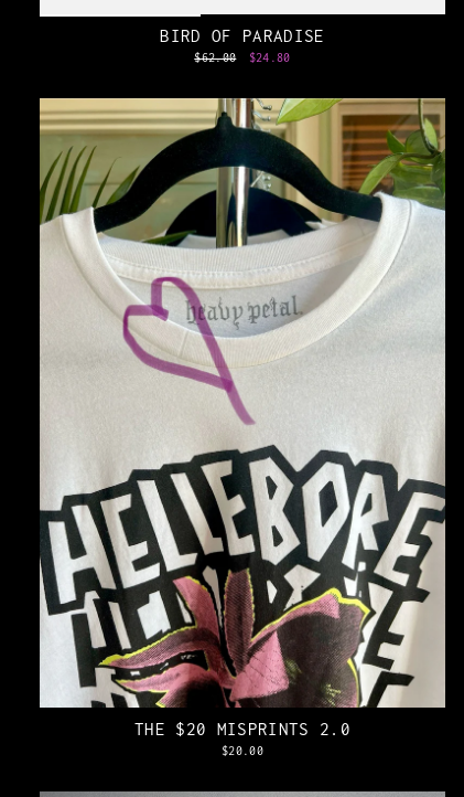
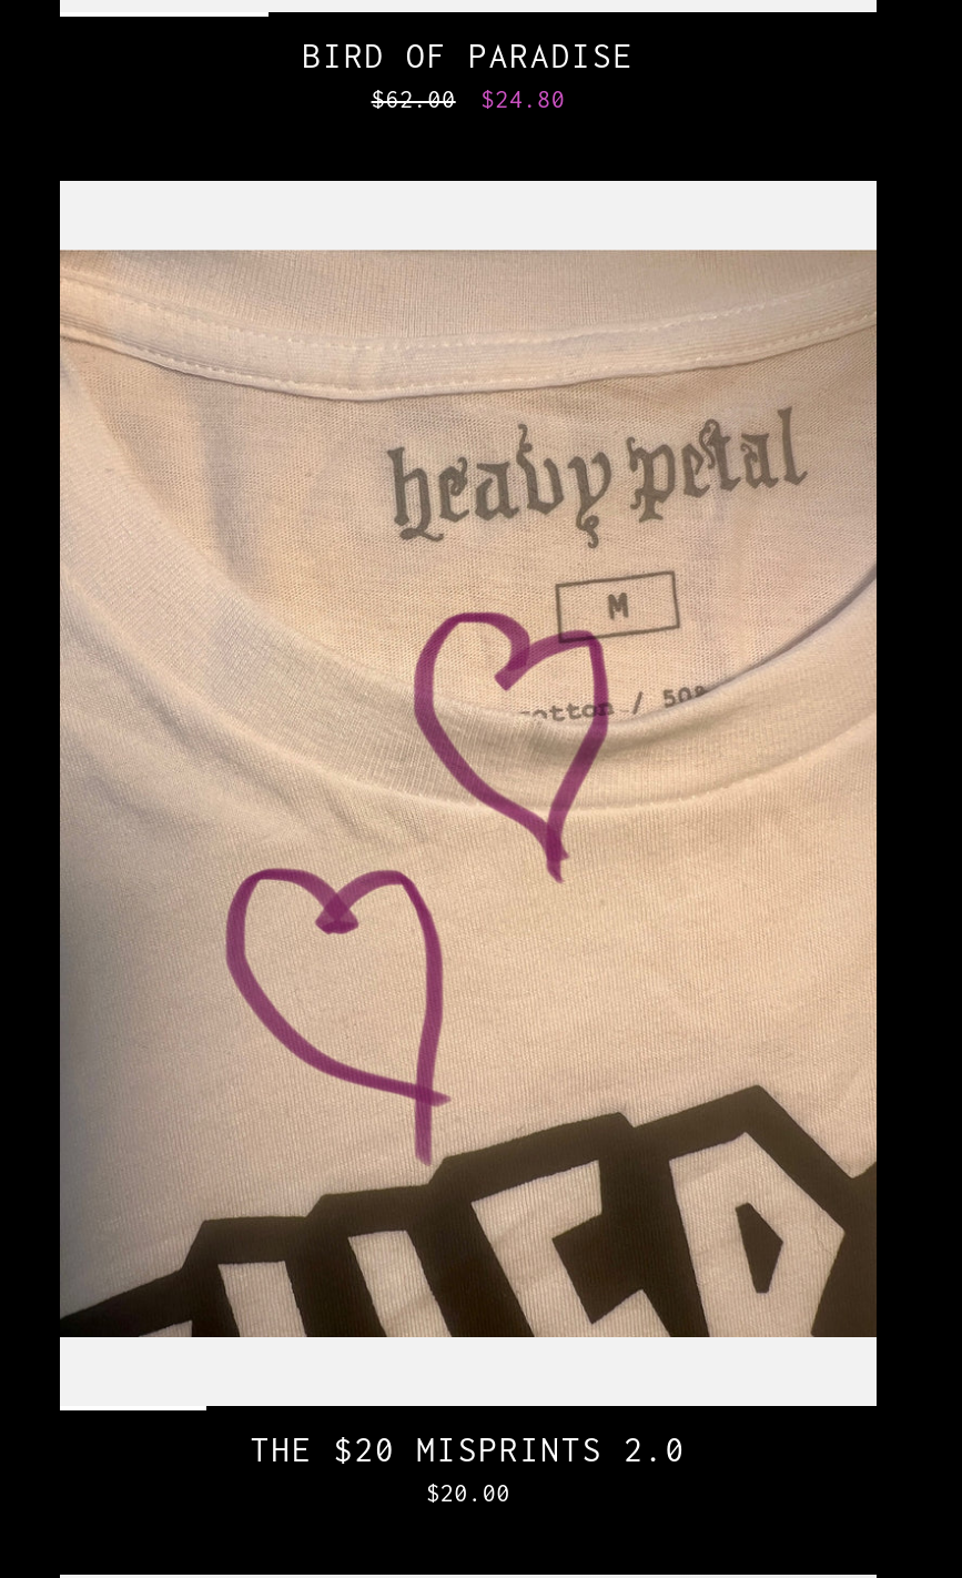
[39,97,446,710] [image] -> [58,179,879,1413] [image]

